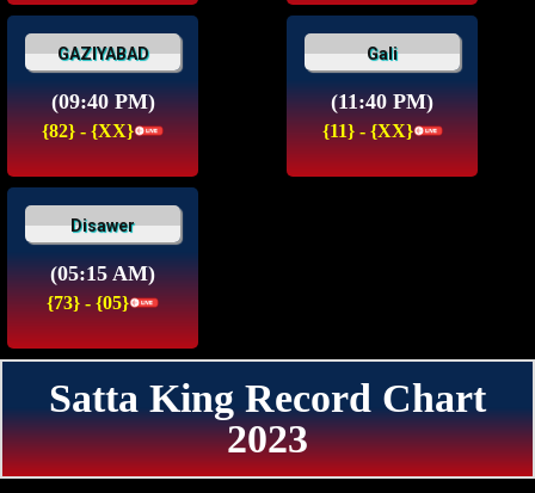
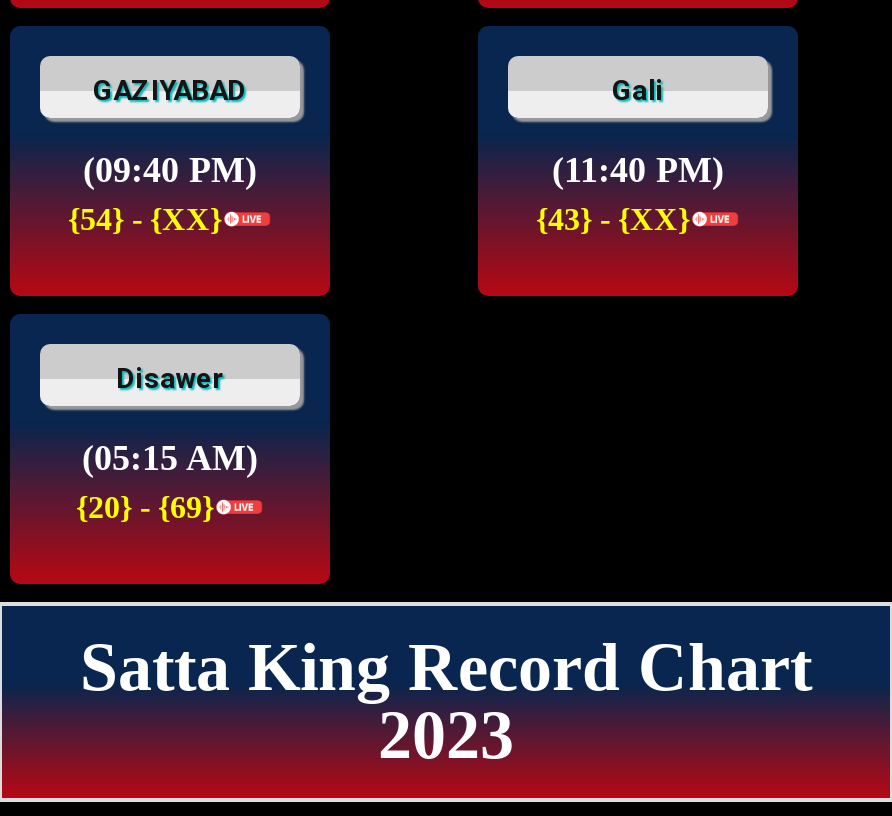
[42,120,134,140] {82} - {XX} -> [68,201,222,235] {54} - {XX}
[322,120,413,140] {11} - {XX} -> [536,201,690,235] {43} - {XX}
[47,292,129,312] {73} - {05} -> [76,489,214,523] {20} - {69}

